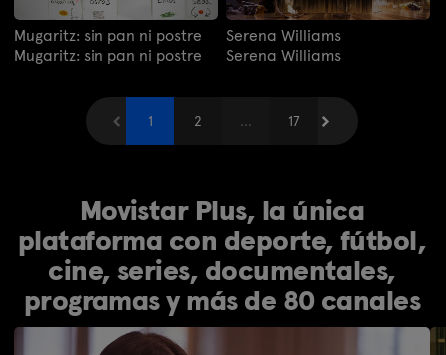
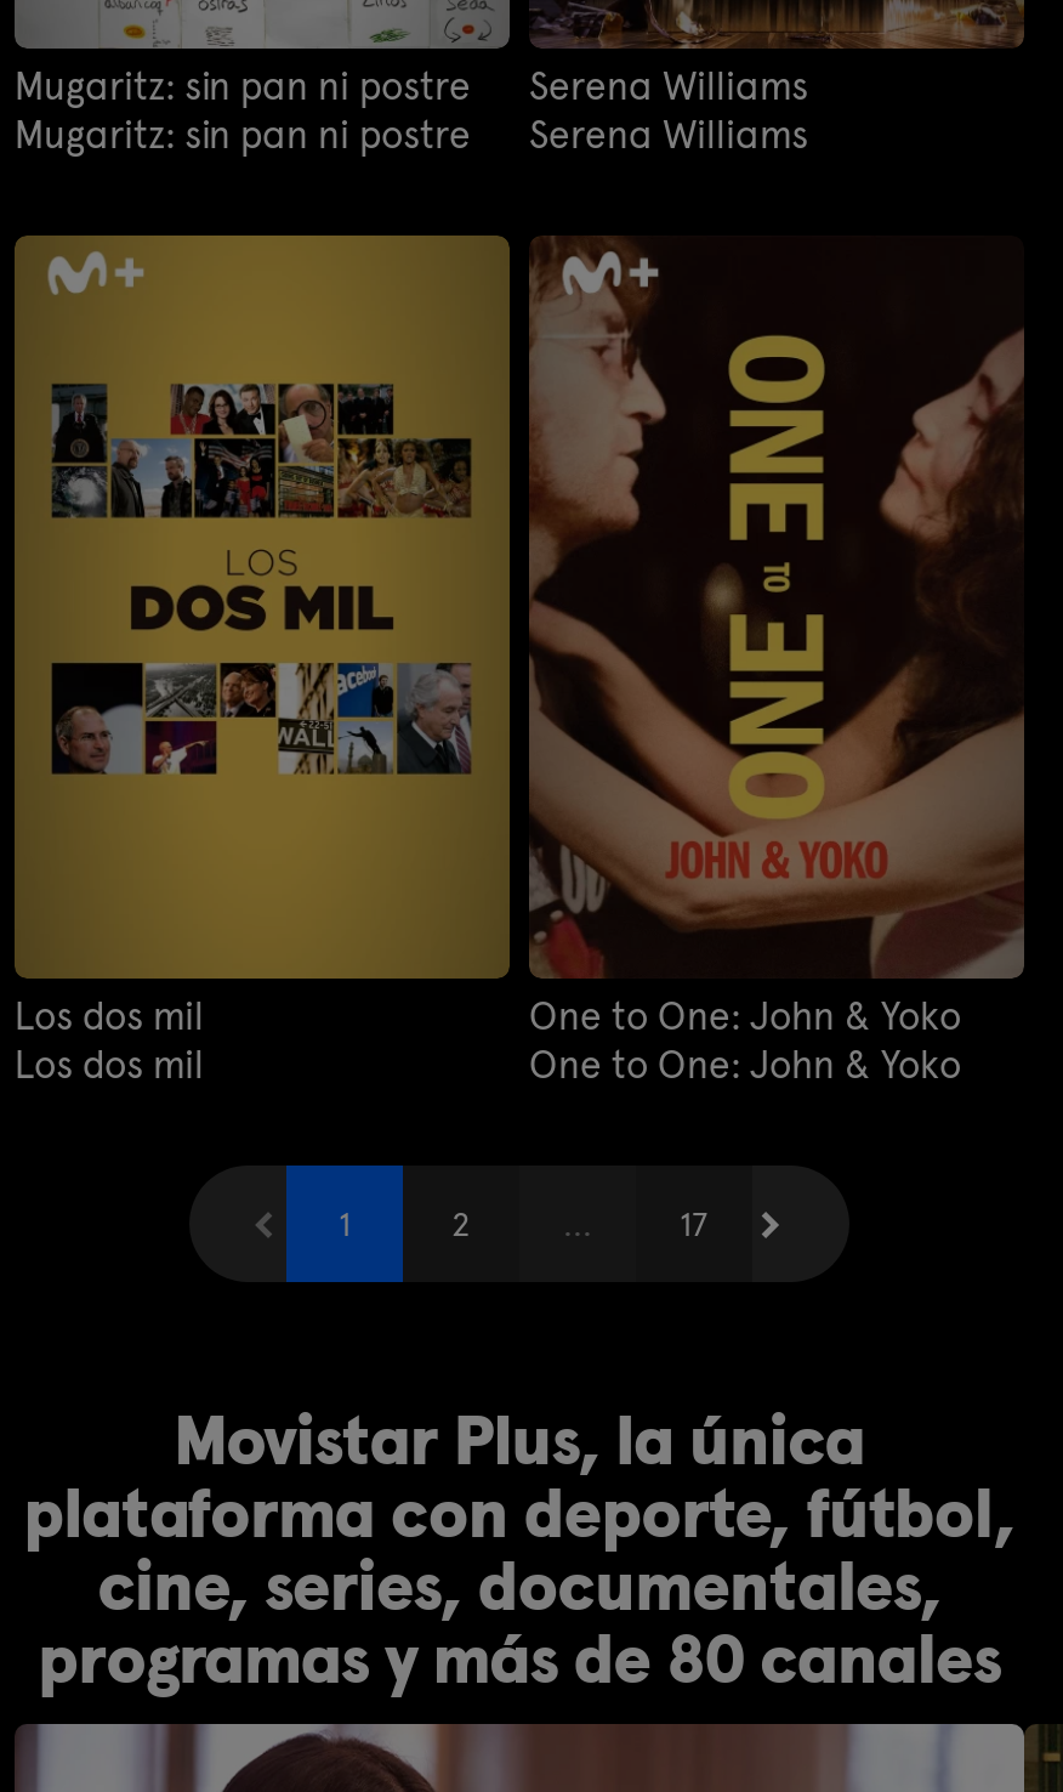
none -> [12,233,512,1088] [image] | Los dos mil | Los dos mil
none -> [529,238,1024,1088] [image] | One to One: John & Yoko | One to One: John & Yoko

